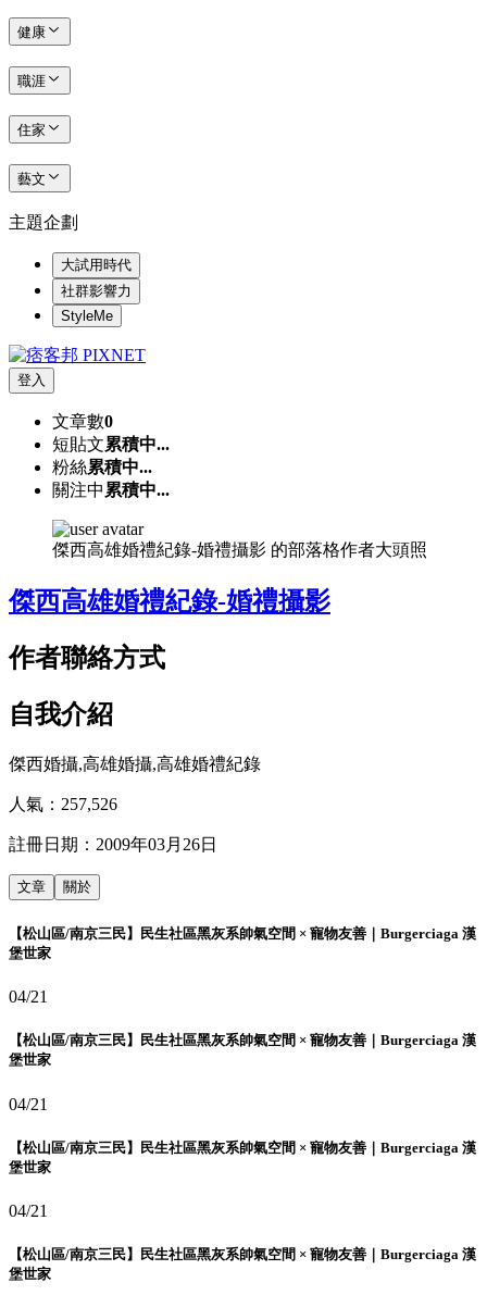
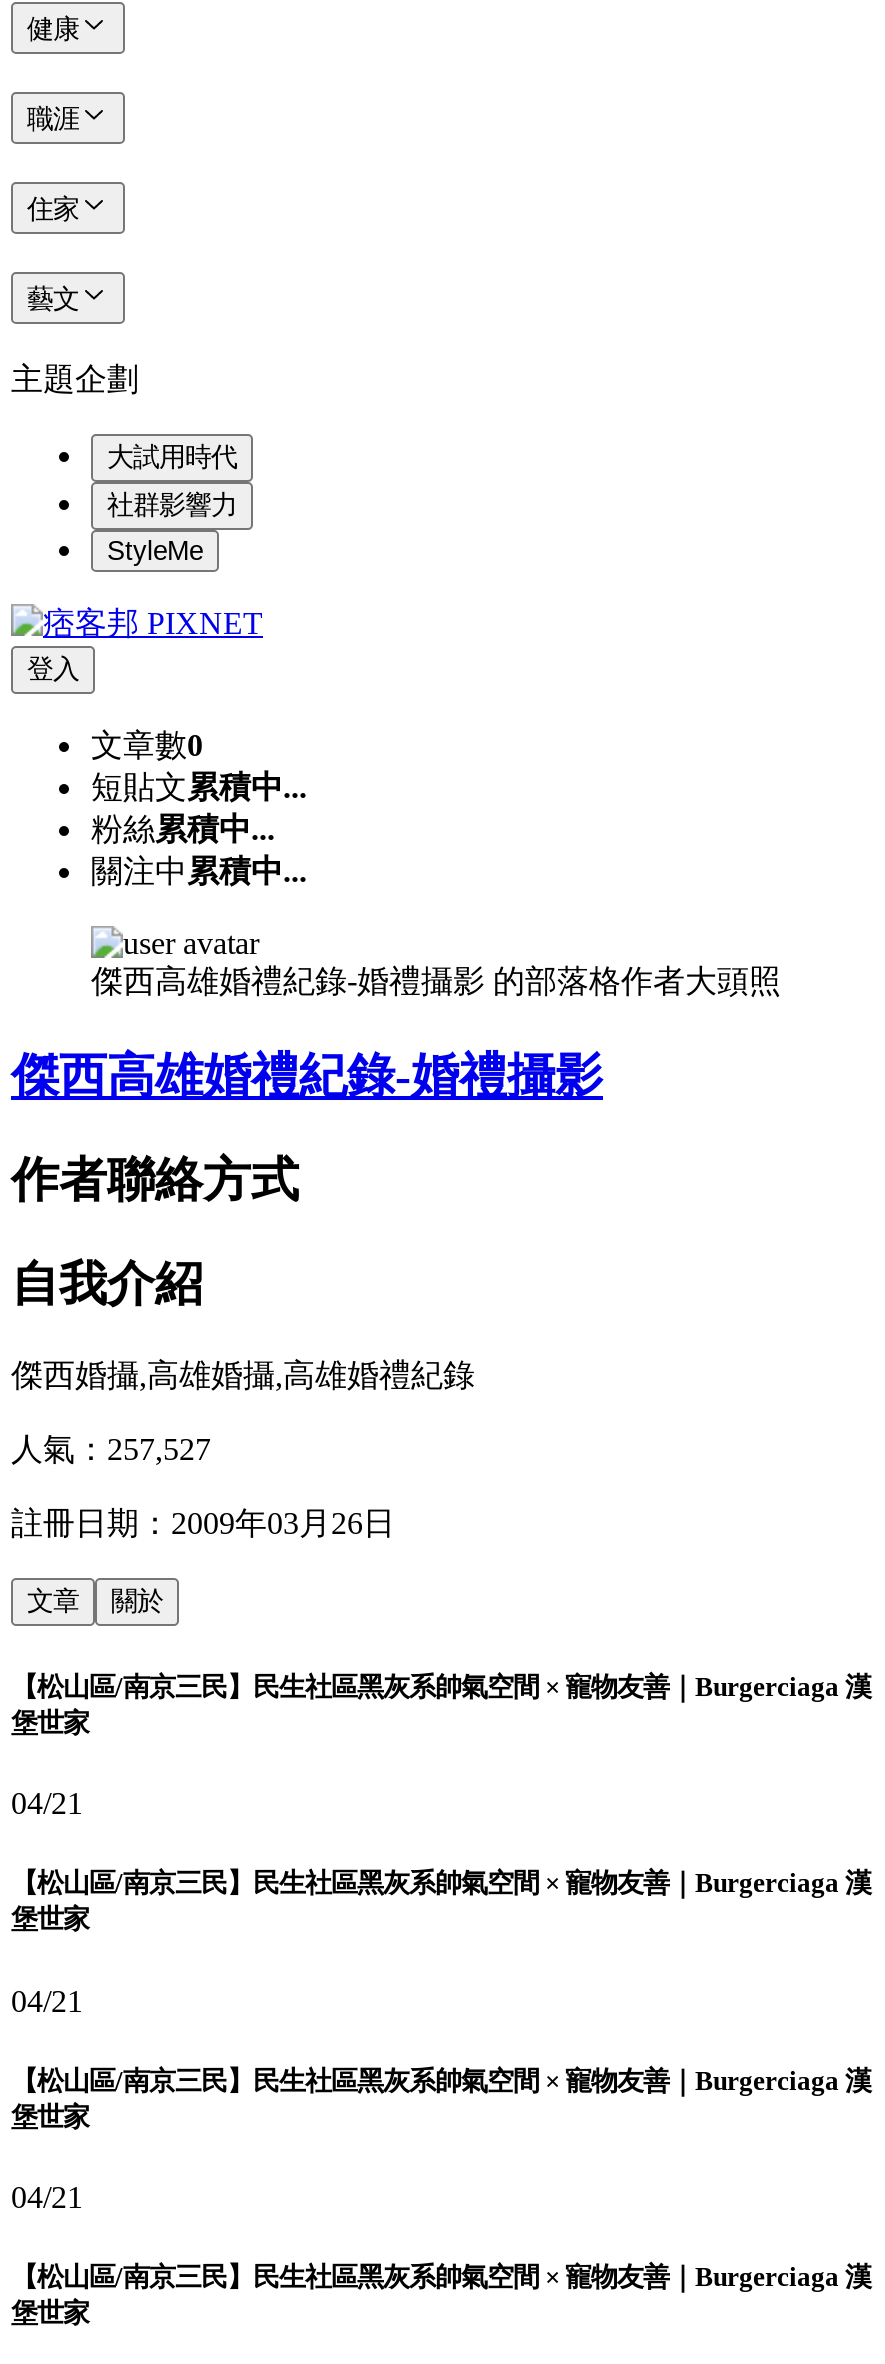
[9,795,117,813] 人氣：257,526 -> [11,1432,211,1466] 人氣：257,527

